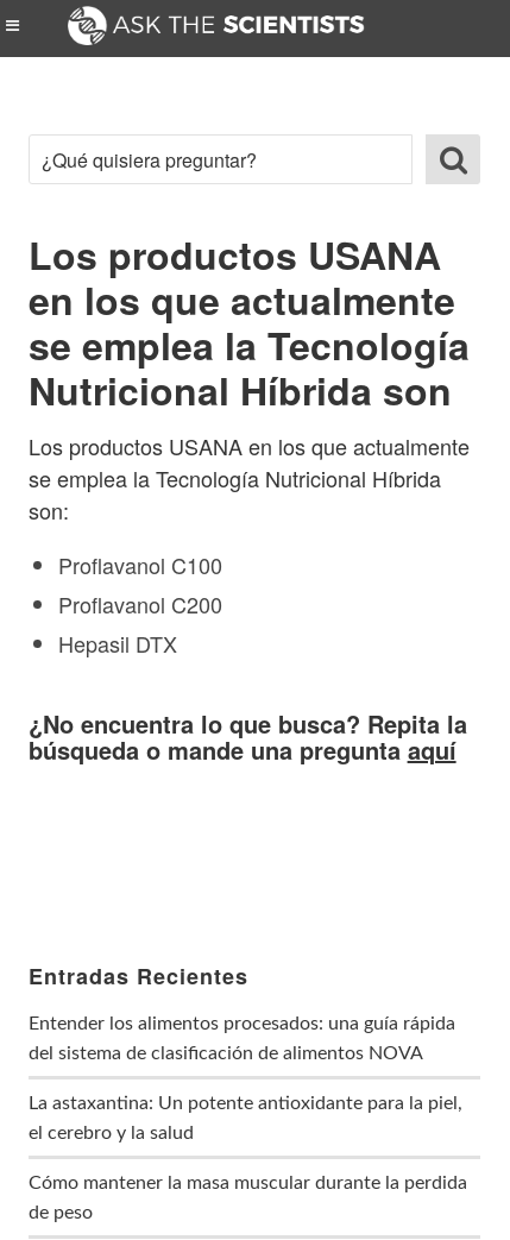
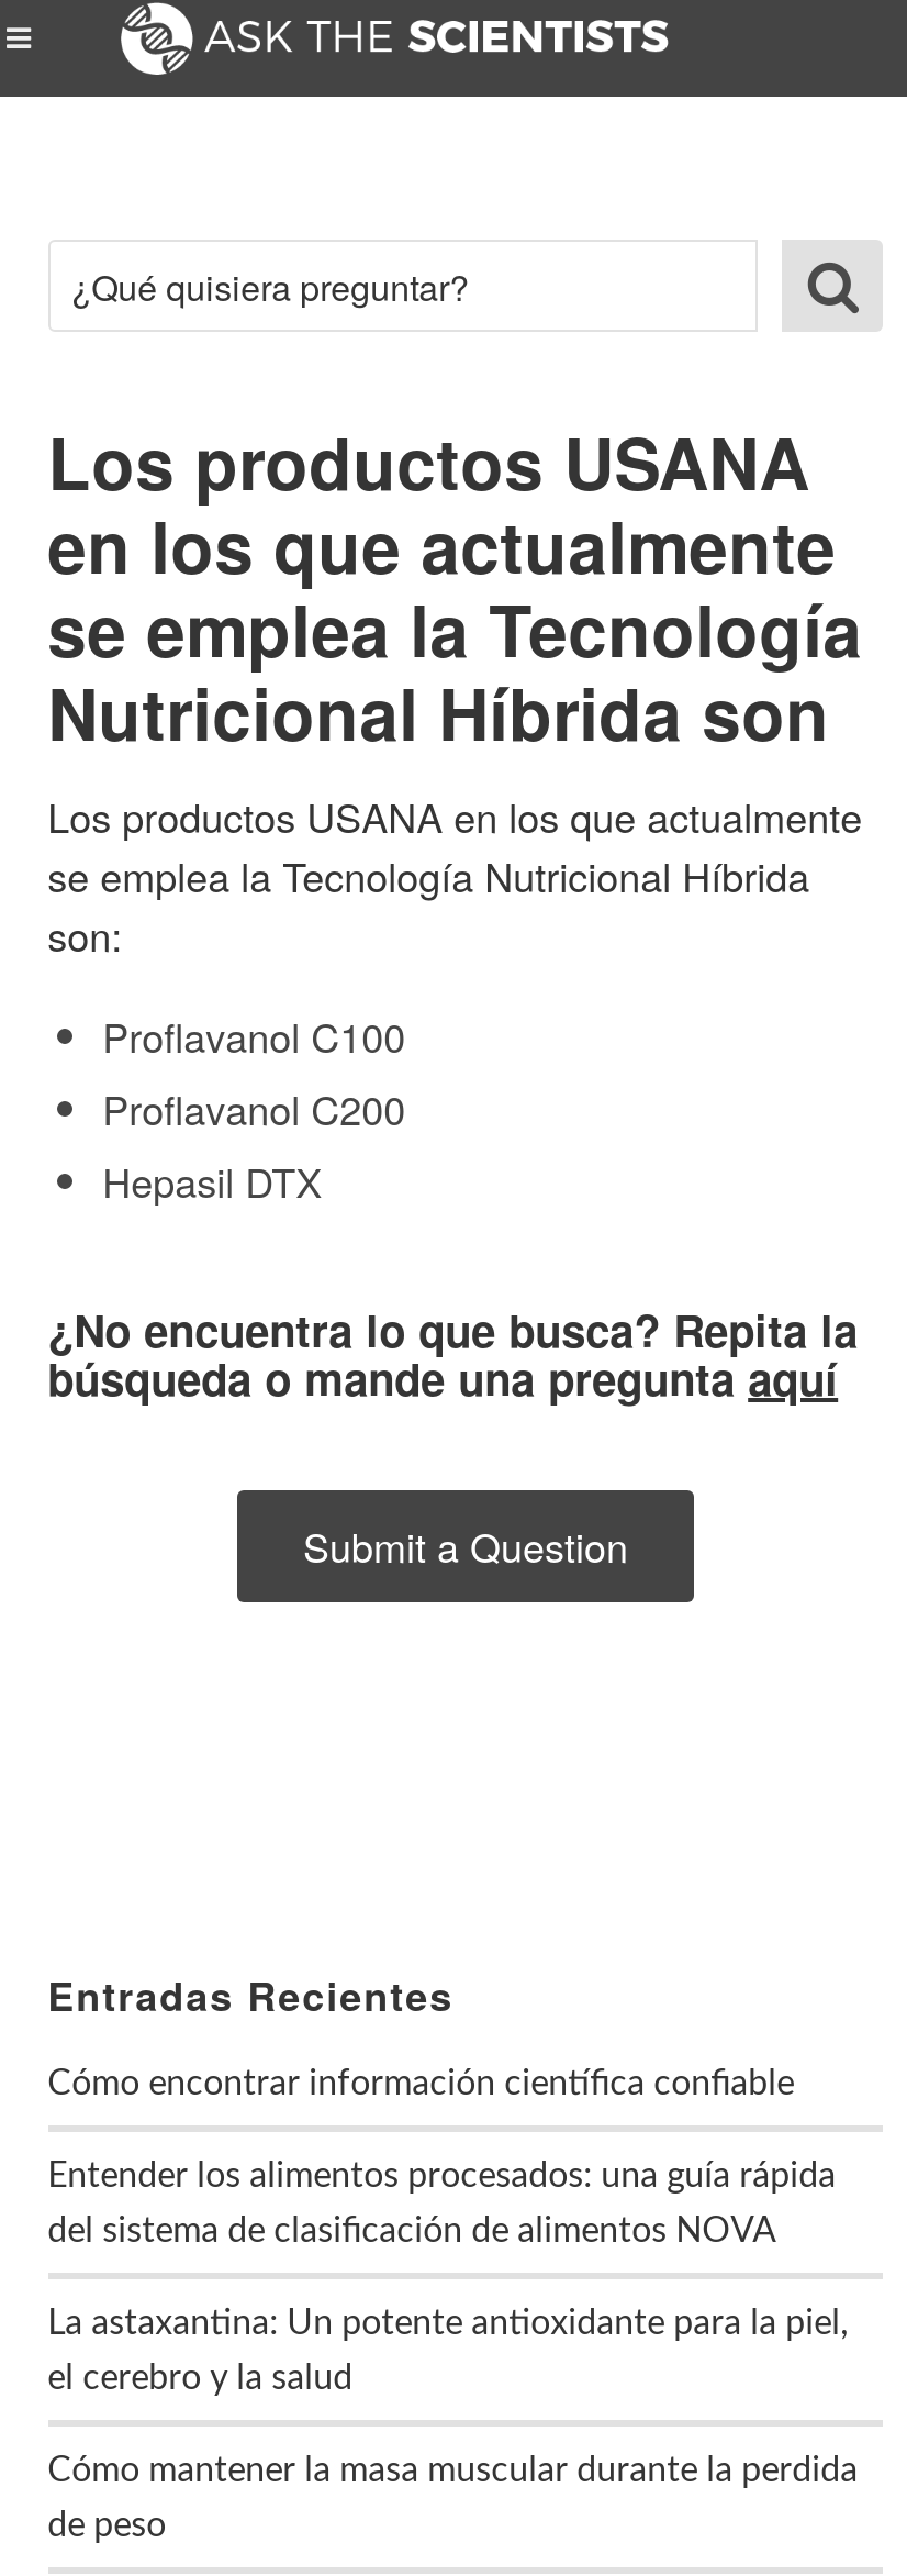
none -> [303,1516,628,1573] Submit a Question
none -> [47,2065,794,2100] Cómo encontrar información científica confiable

